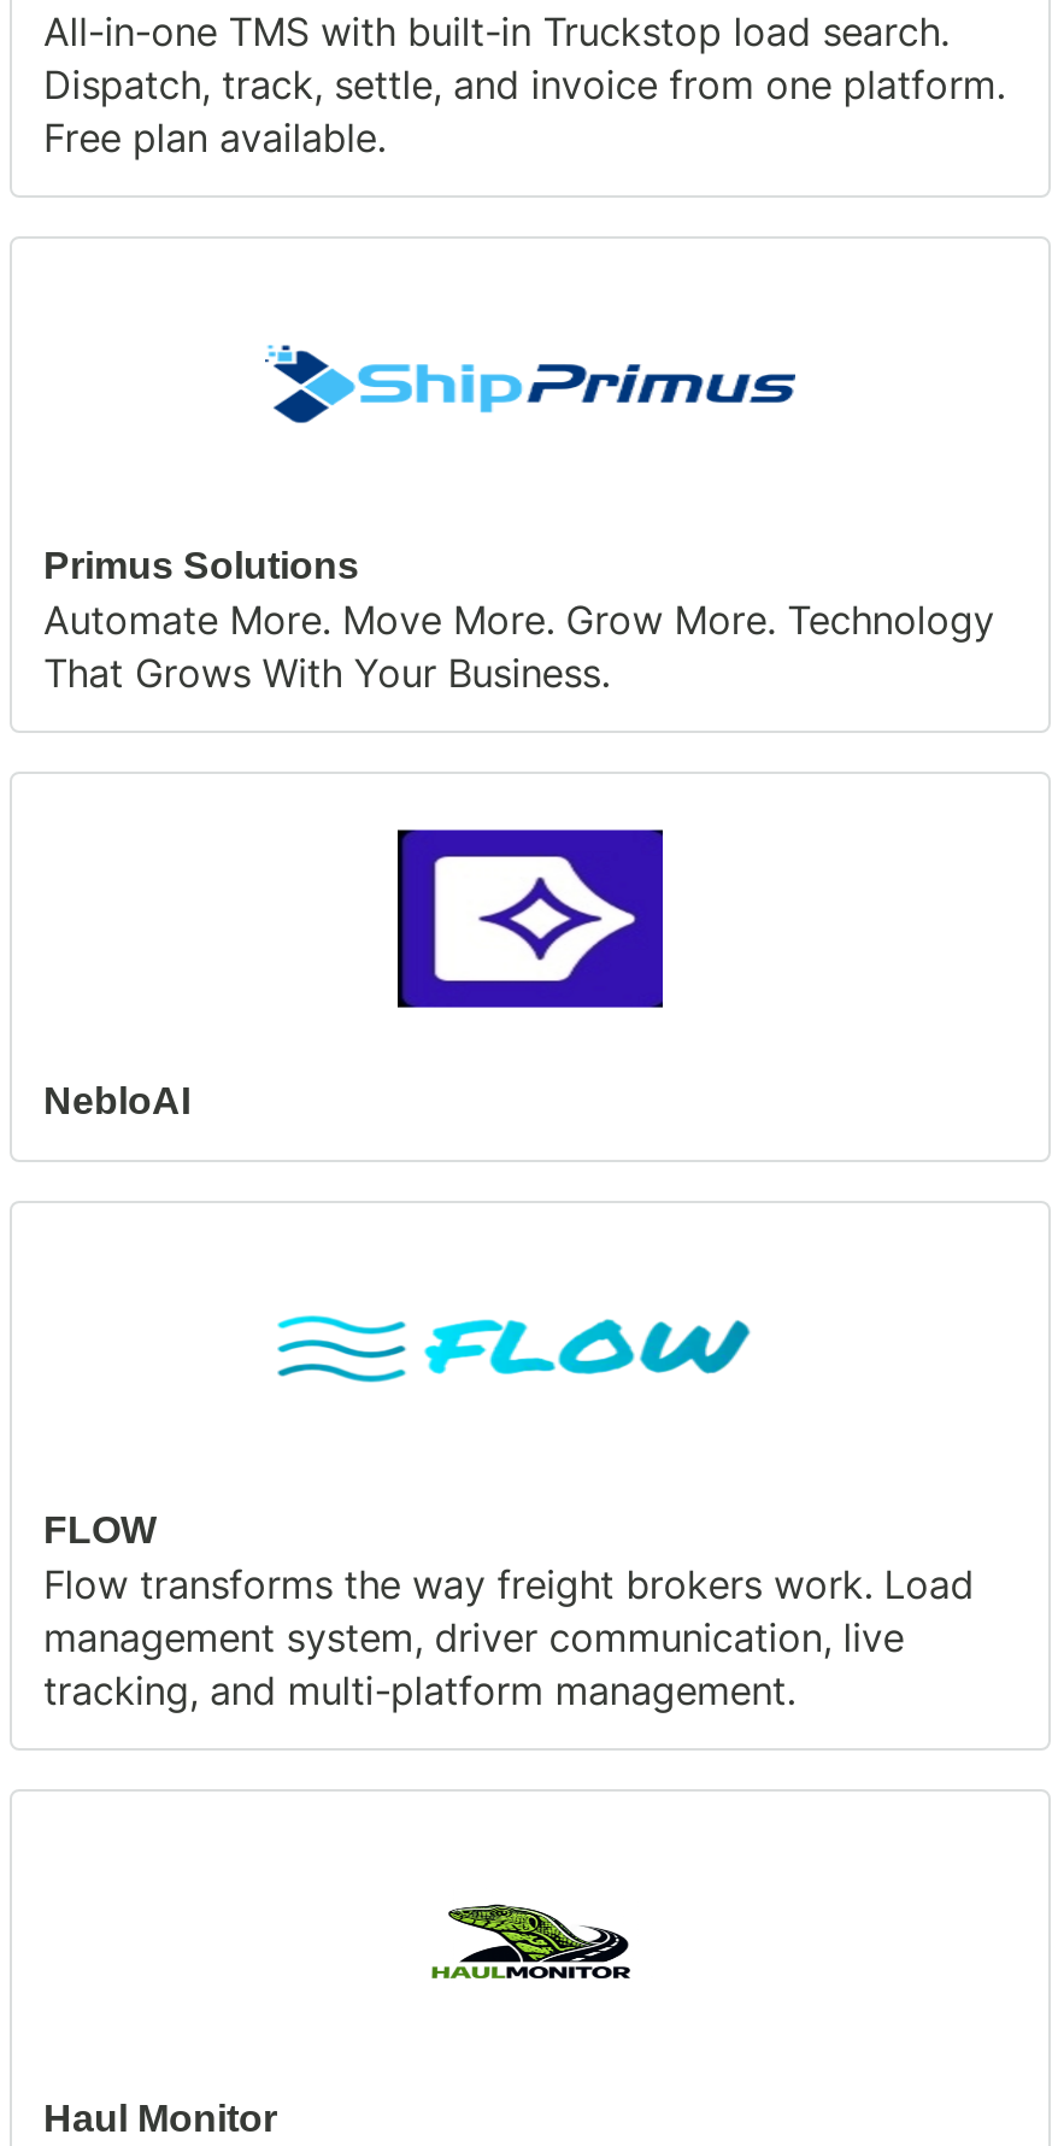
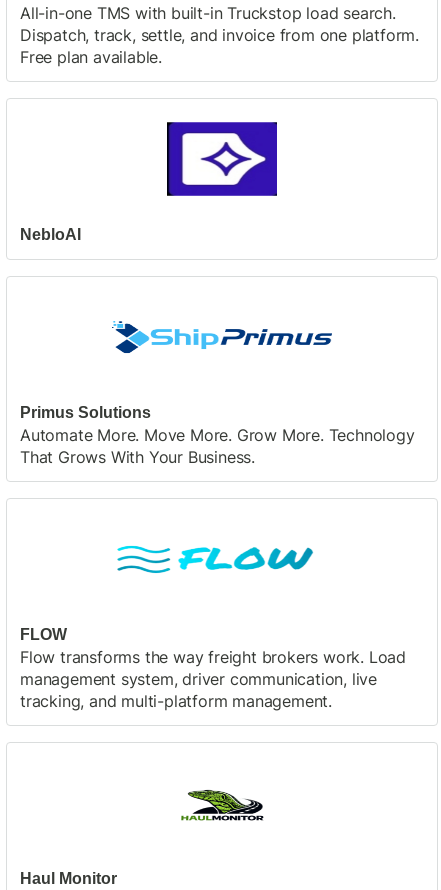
moved [43,545,994,697] -> [20,404,415,467]: Primus Solutions | Automate More. Move More. Grow More. Technology | That Grows With Your Business.
moved [395,827,665,1010] -> [166,121,278,197]: [image]
moved [43,1080,190,1121] -> [20,226,81,243]: NebloAI

